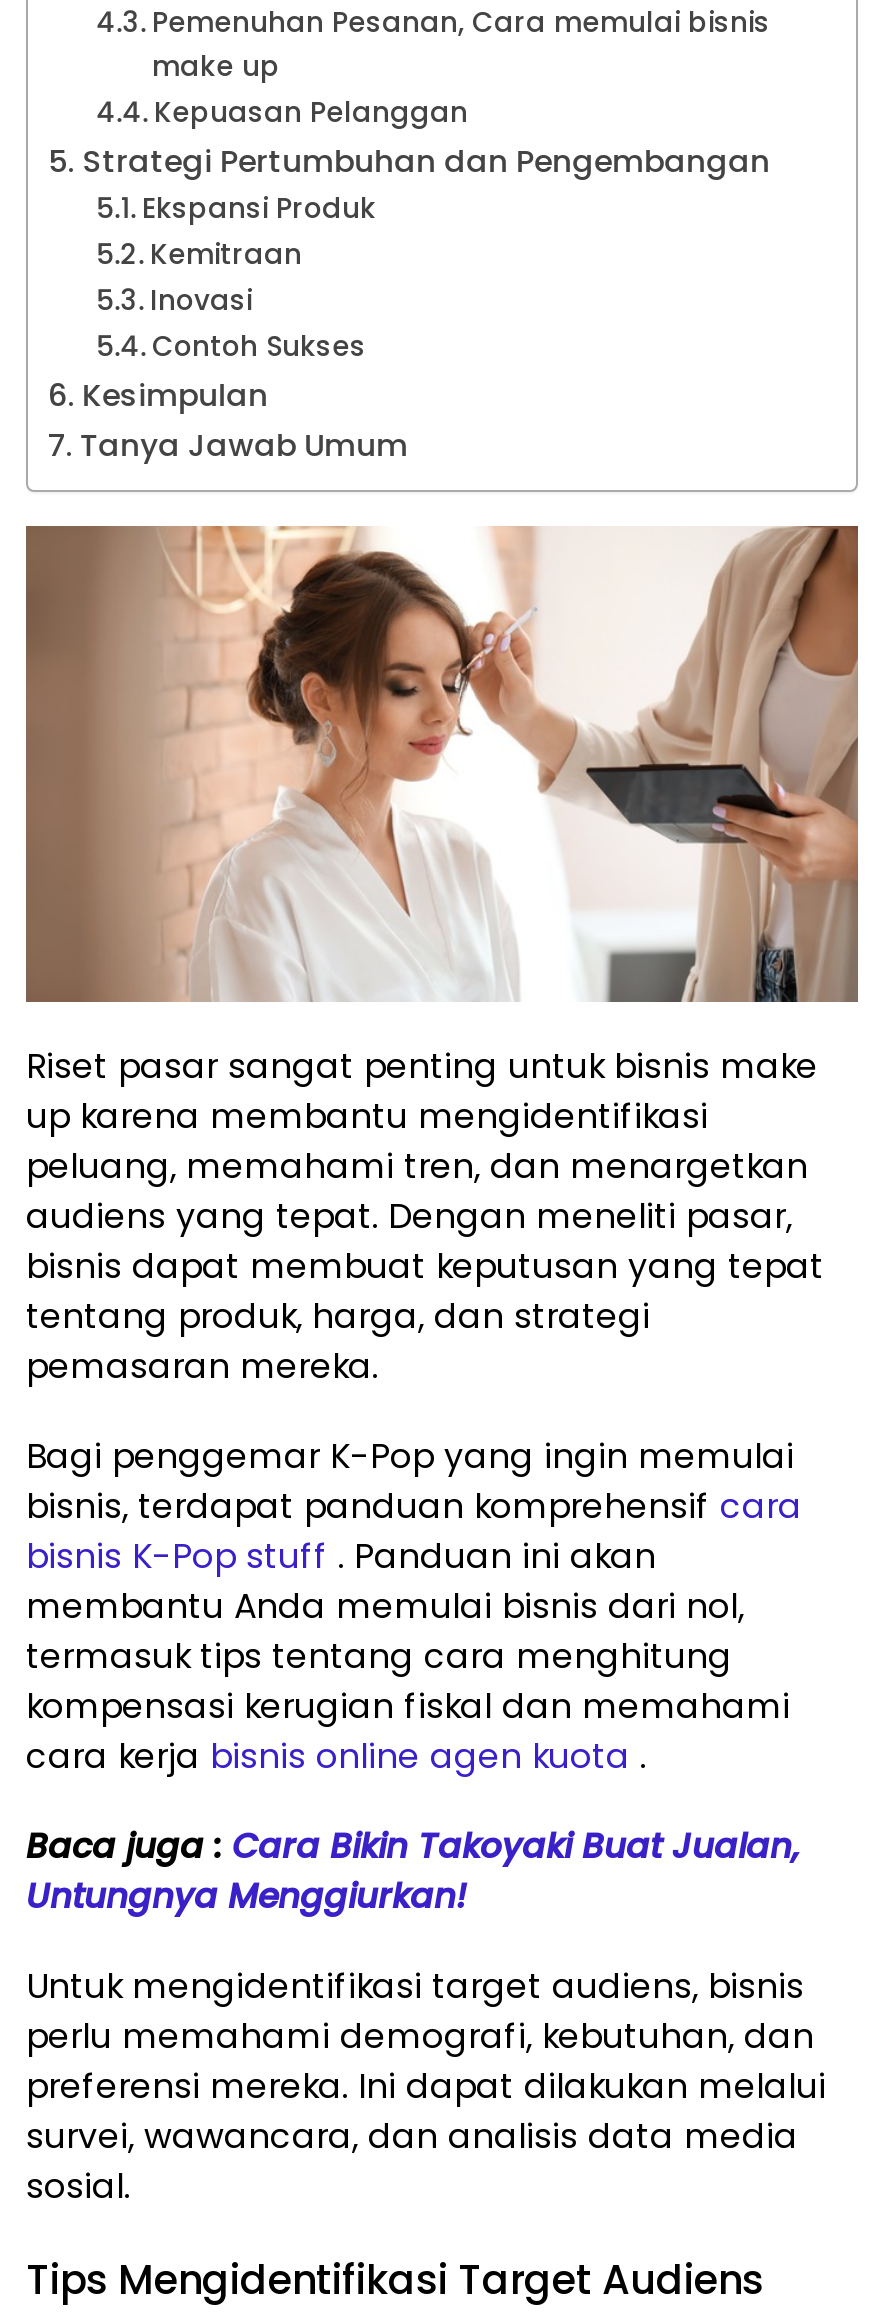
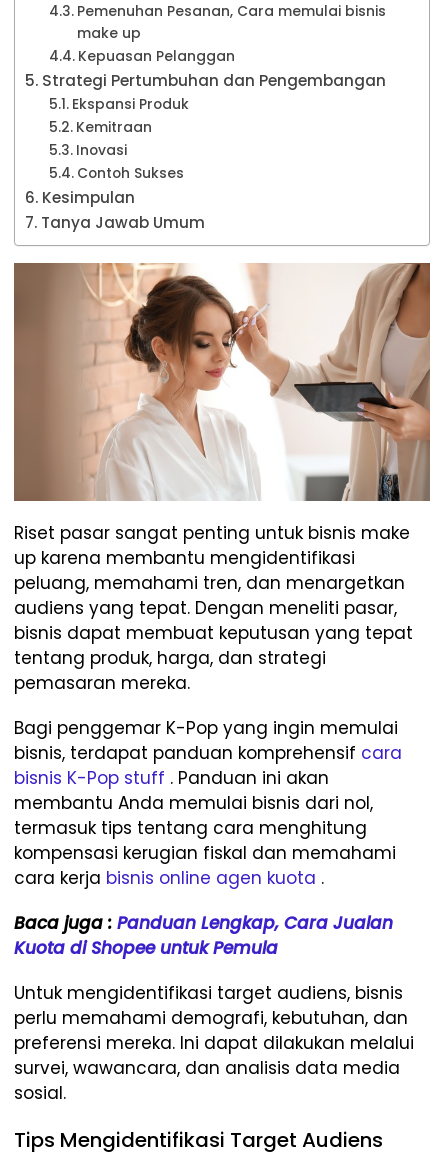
[26,1821,800,1919] Baca juga : Cara Bikin Takoyaki Buat Jualan, | Untungnya Menggiurkan! -> [14,911,393,960] Baca juga : Panduan Lengkap, Cara Jualan | Kuota di Shopee untuk Pemula

